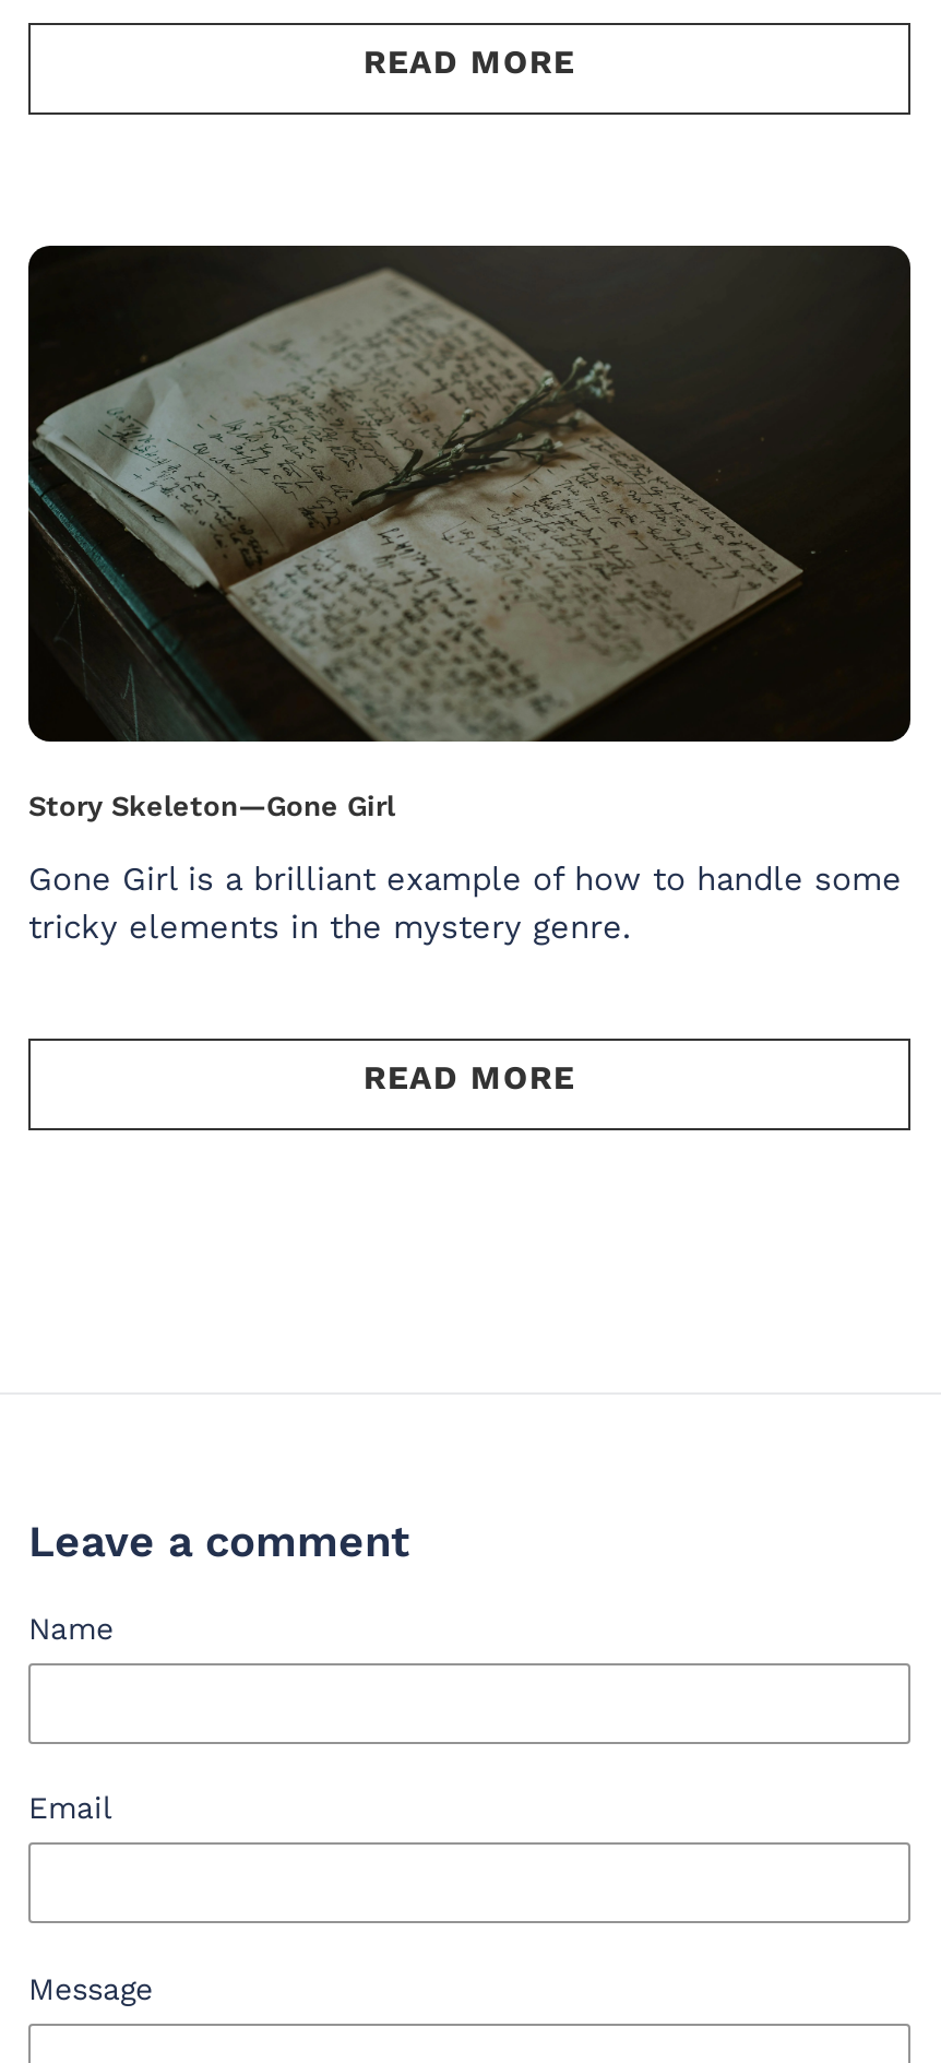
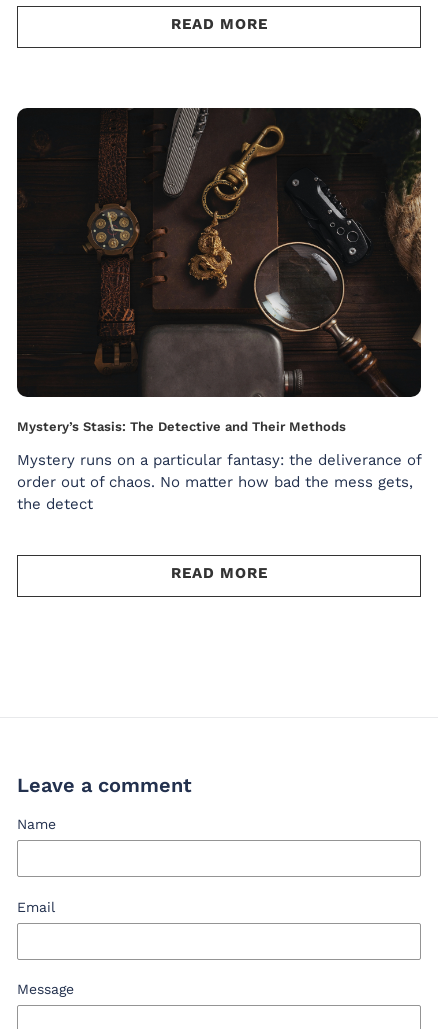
[28,245,910,823] [image] | Story Skeleton—Gone Girl -> [17,107,422,434] [image] | Mystery’s Stasis: The Detective and Their Methods
[28,860,902,947] Gone Girl is a brilliant example of how to handle some | tricky elements in the mystery genre. -> [17,451,421,513] Mystery runs on a particular fantasy: the deliverance of | order out of chaos. No matter how bad the mess gets, | the detect

